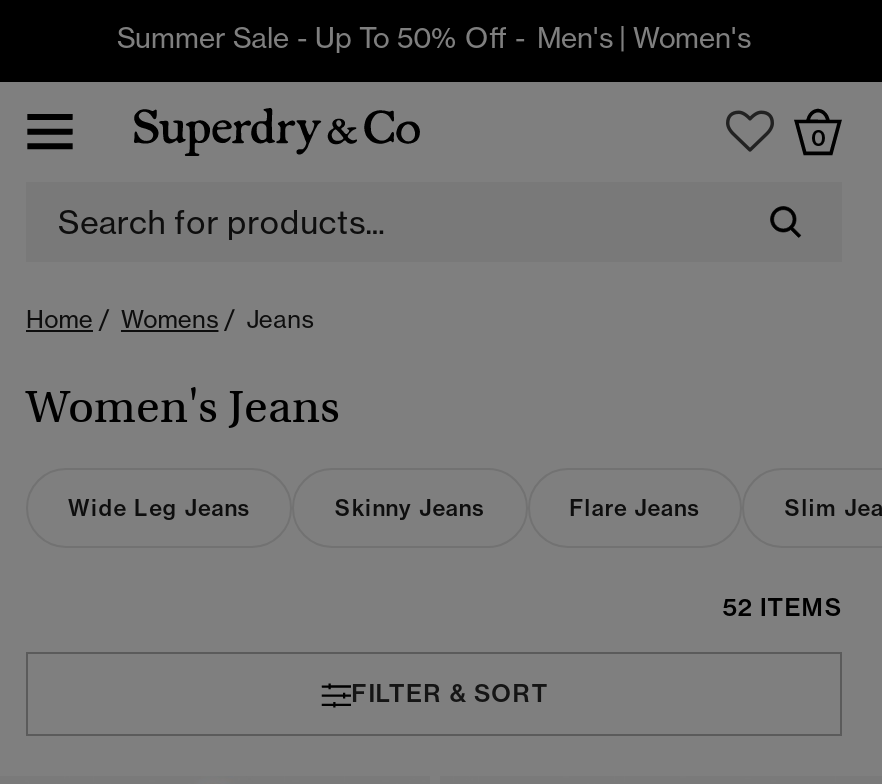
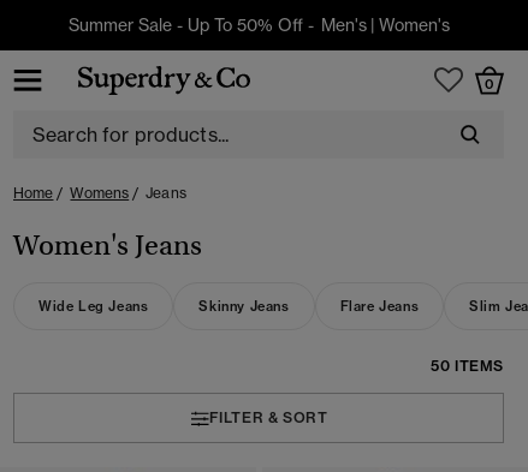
[722,592,842,622] 52 ITEMS -> [431,357,504,375] 50 ITEMS

